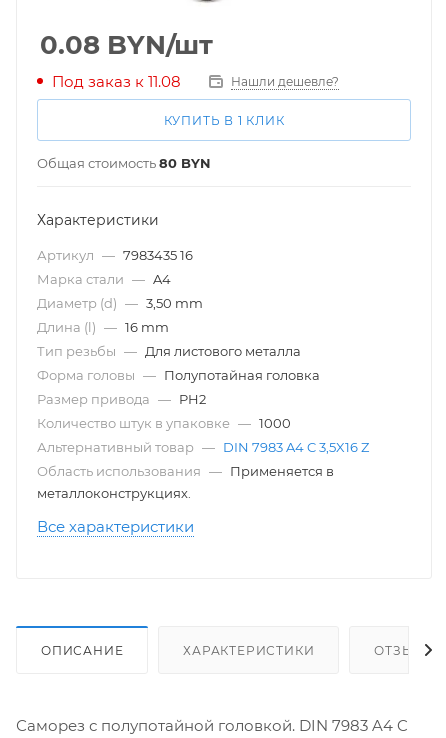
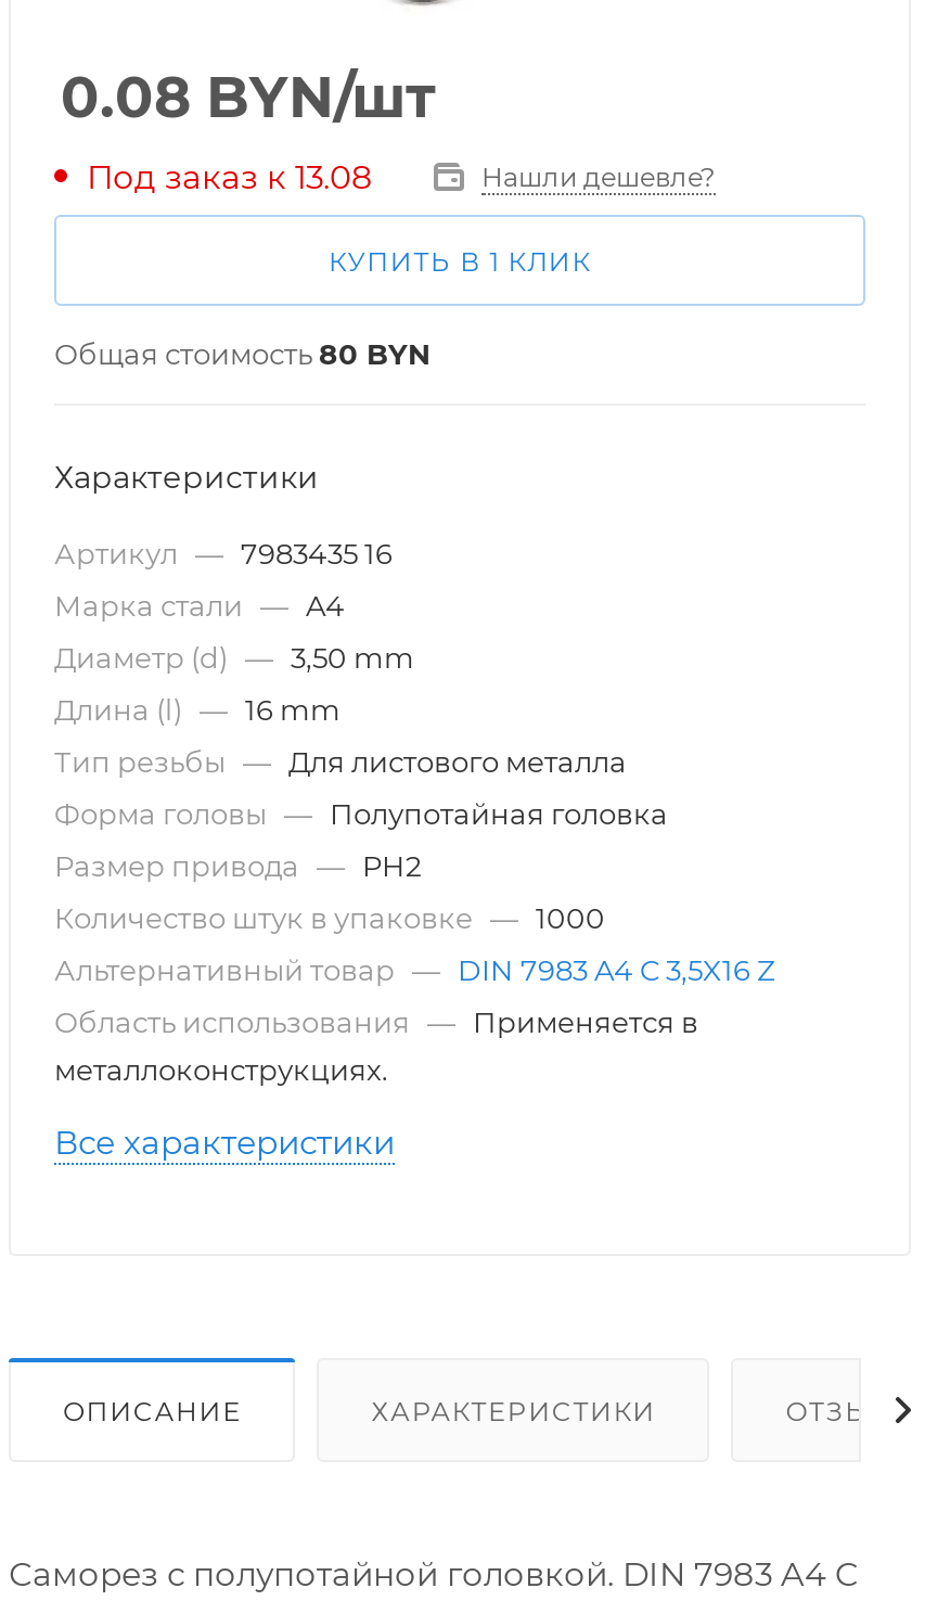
[52,72,181,91] Под заказ к 11.08 -> [87,156,373,197] Под заказ к 13.08

